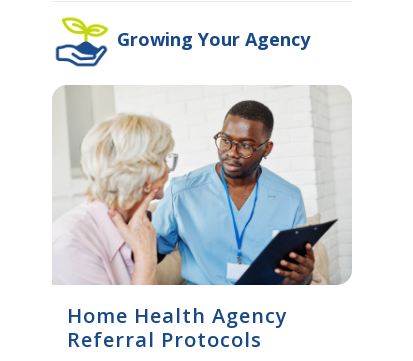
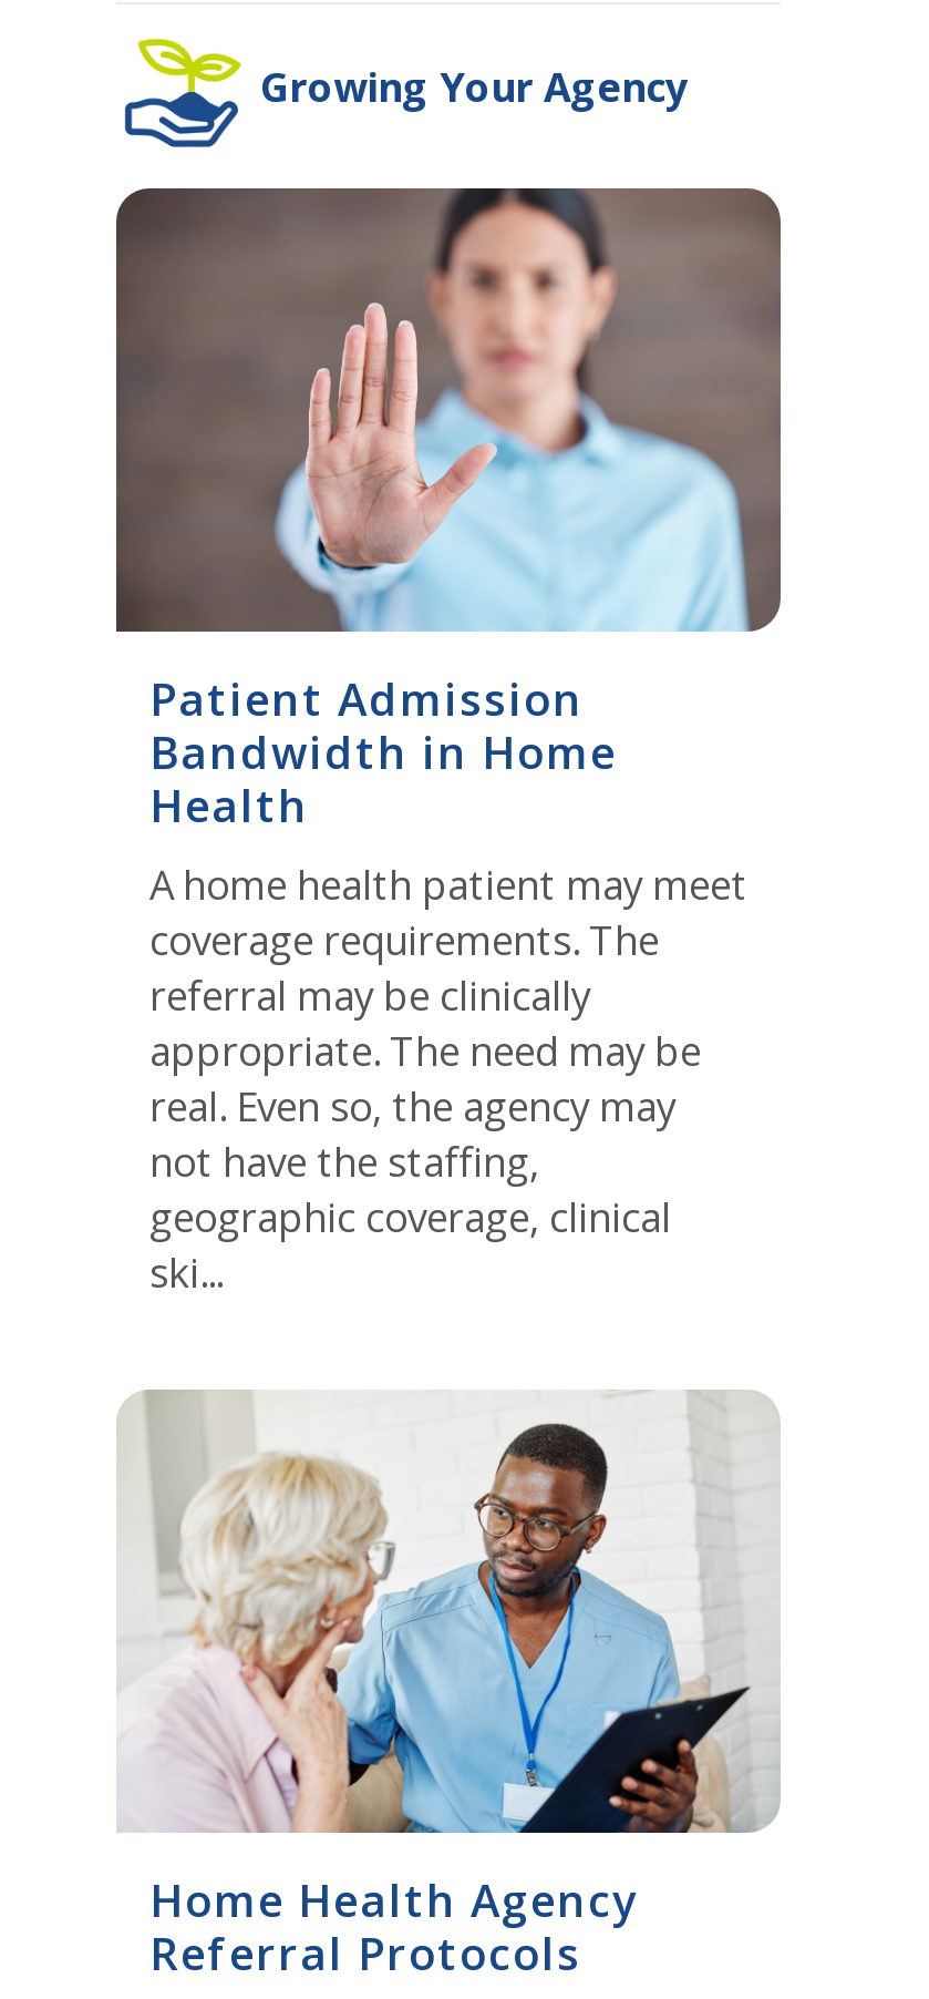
none -> [114,187,781,1299] [image] | Patient Admission | Bandwidth in Home | Health | A home health patient may meet | coverage requirements. The | referral may be clinically | appropriate. The need may be | real. Even so, the agency may | not have the staffing, | geographic coverage, clinical | ski...

